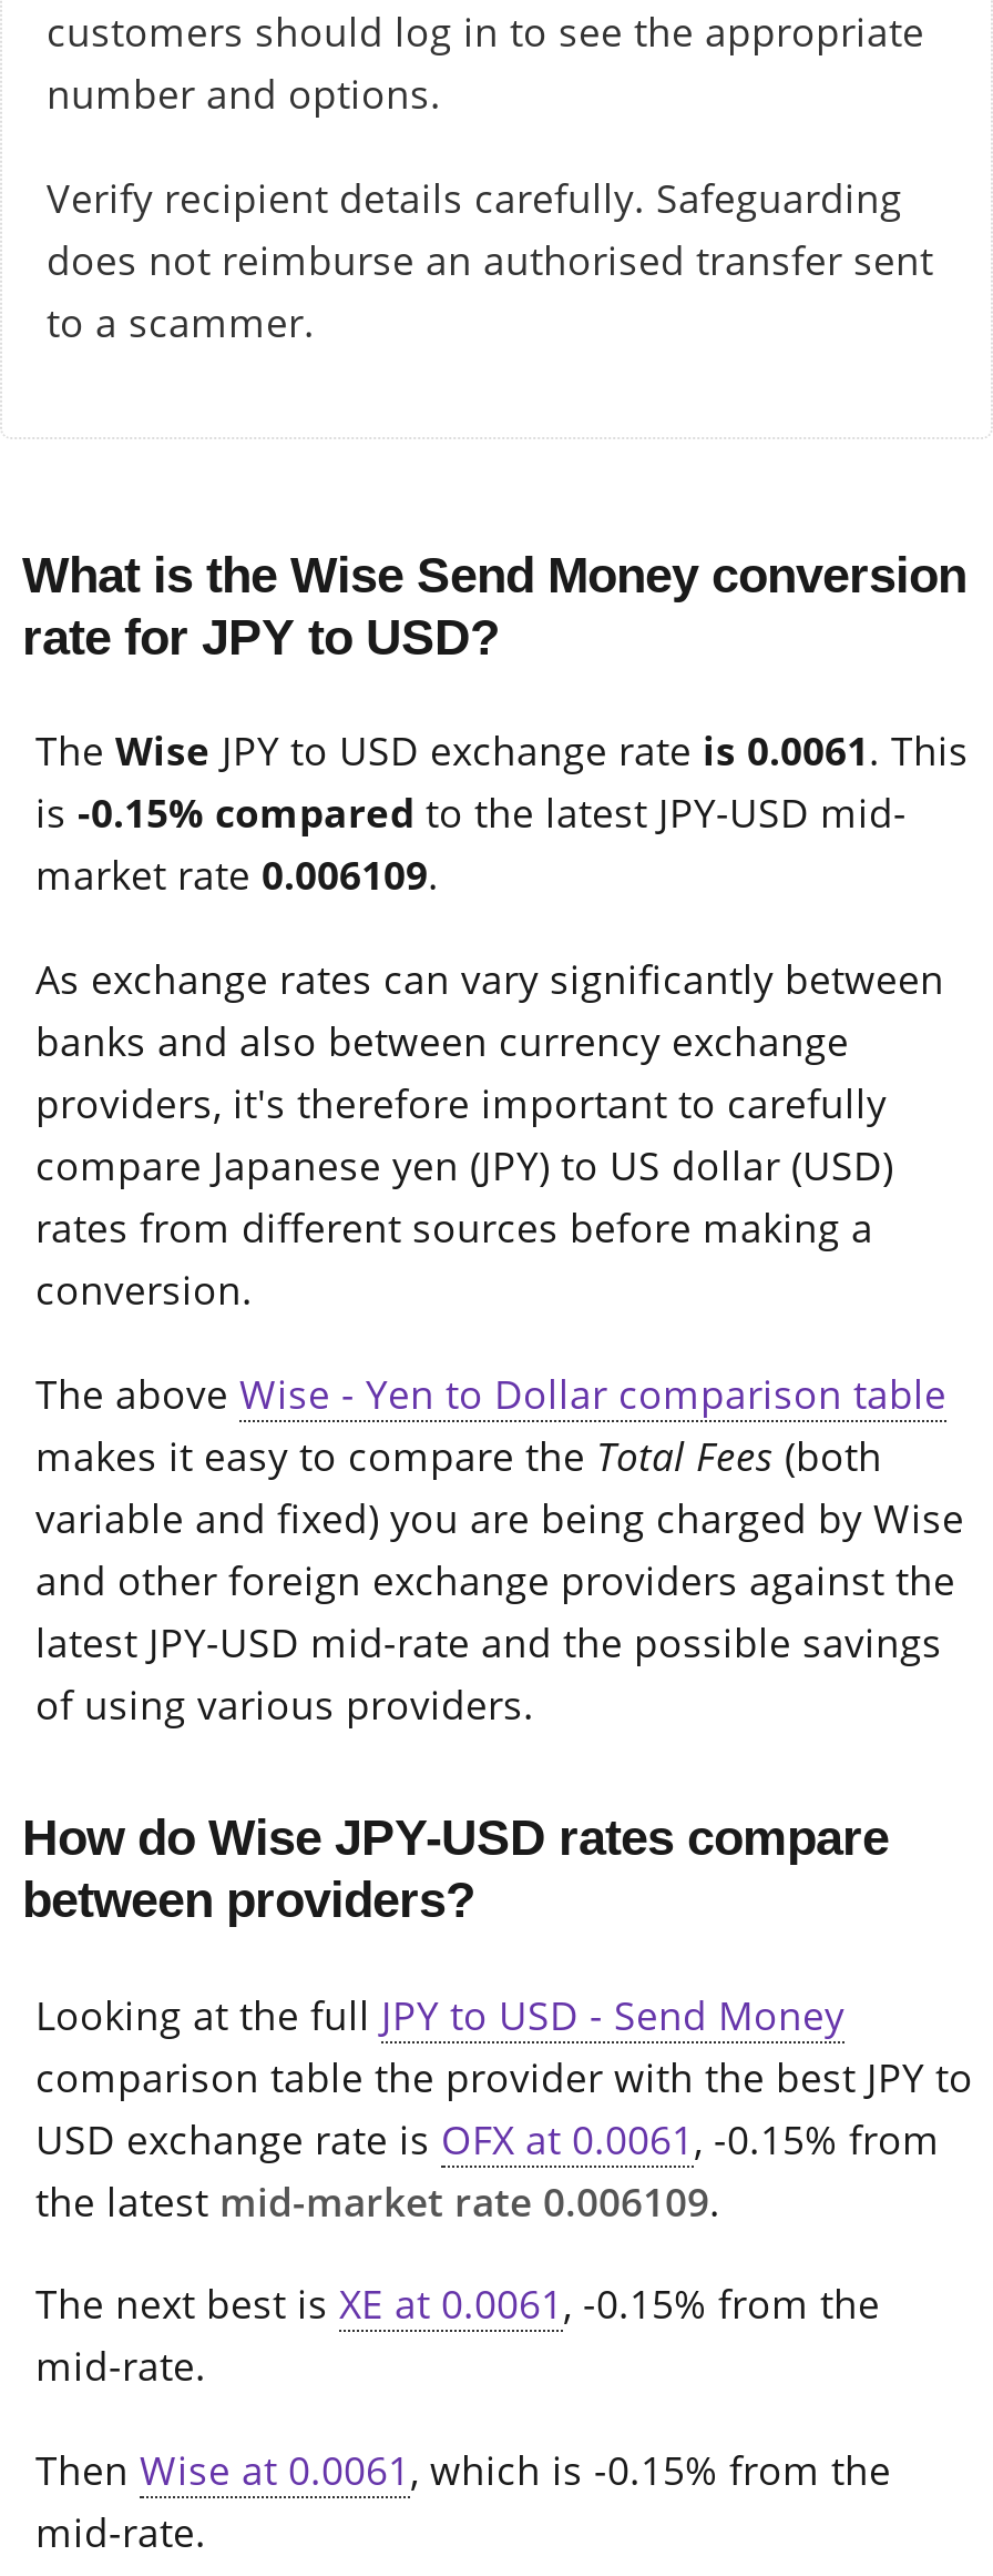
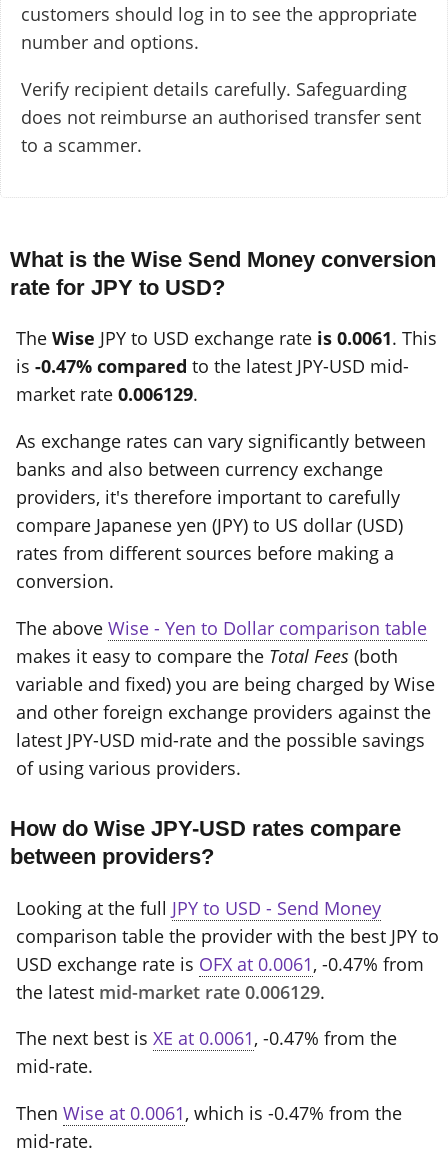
[35,786,907,839] is -0.15% compared to the latest JPY-USD mid- -> [16,354,409,378] is -0.47% compared to the latest JPY-USD mid-
[35,848,439,901] market rate 0.006109. -> [16,382,198,406] market rate 0.006129.
[35,2112,940,2165] USD exchange rate is OFX at 0.0061, -0.15% from -> [16,952,424,976] USD exchange rate is OFX at 0.0061, -0.47% from
[35,2174,720,2227] the latest mid-market rate 0.006109. -> [16,980,325,1004] the latest mid-market rate 0.006129.
[35,2278,880,2331] The next best is XE at 0.0061, -0.15% from the -> [16,1026,397,1050] The next best is XE at 0.0061, -0.47% from the
[35,2443,891,2496] Then Wise at 0.0061, which is -0.15% from the -> [16,1101,402,1125] Then Wise at 0.0061, which is -0.47% from the

